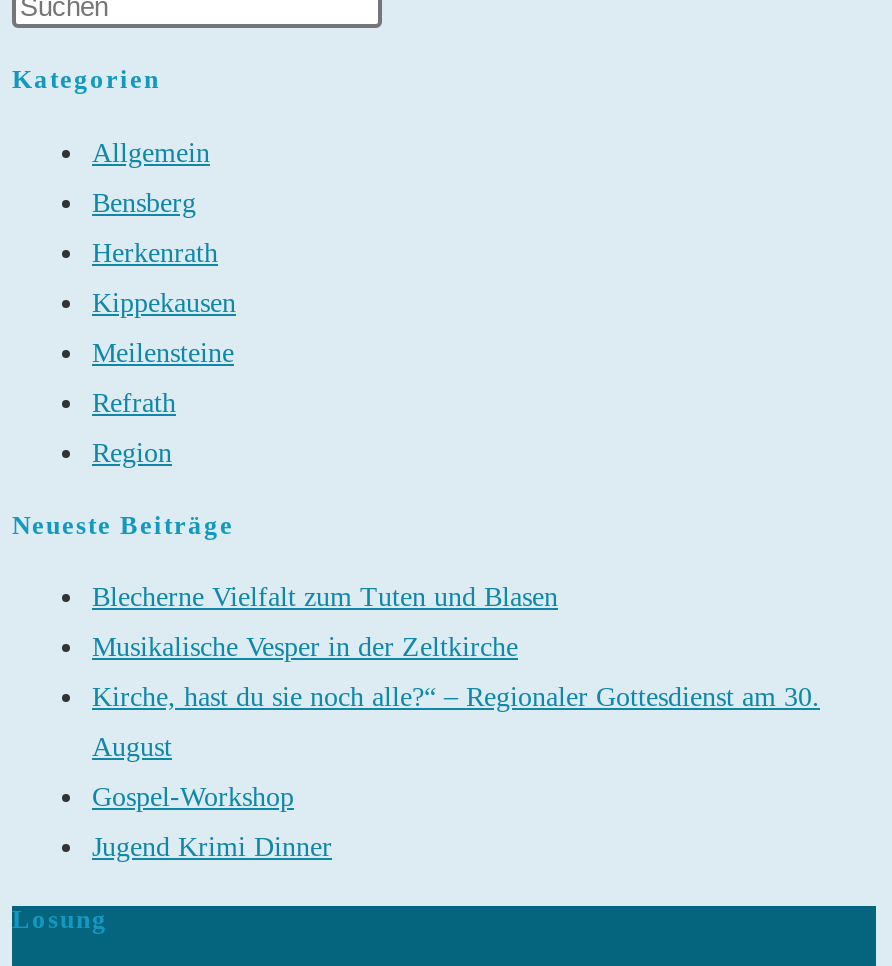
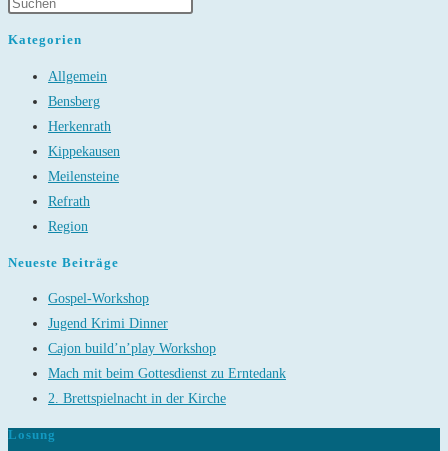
[92,582,820,762] Blecherne Vielfalt zum Tuten und Blasen | Musikalische Vesper in der Zeltkirche | Kirche, hast du sie noch alle?“ – Regionaler Gottesdienst am 30. | August -> none
moved [92,782,332,862] -> [48,291,168,331]: Gospel-Workshop | Jugend Krimi Dinner
none -> [48,341,286,406] Cajon build’n’play Workshop | Mach mit beim Gottesdienst zu Erntedank | 2. Brettspielnacht in der Kirche

